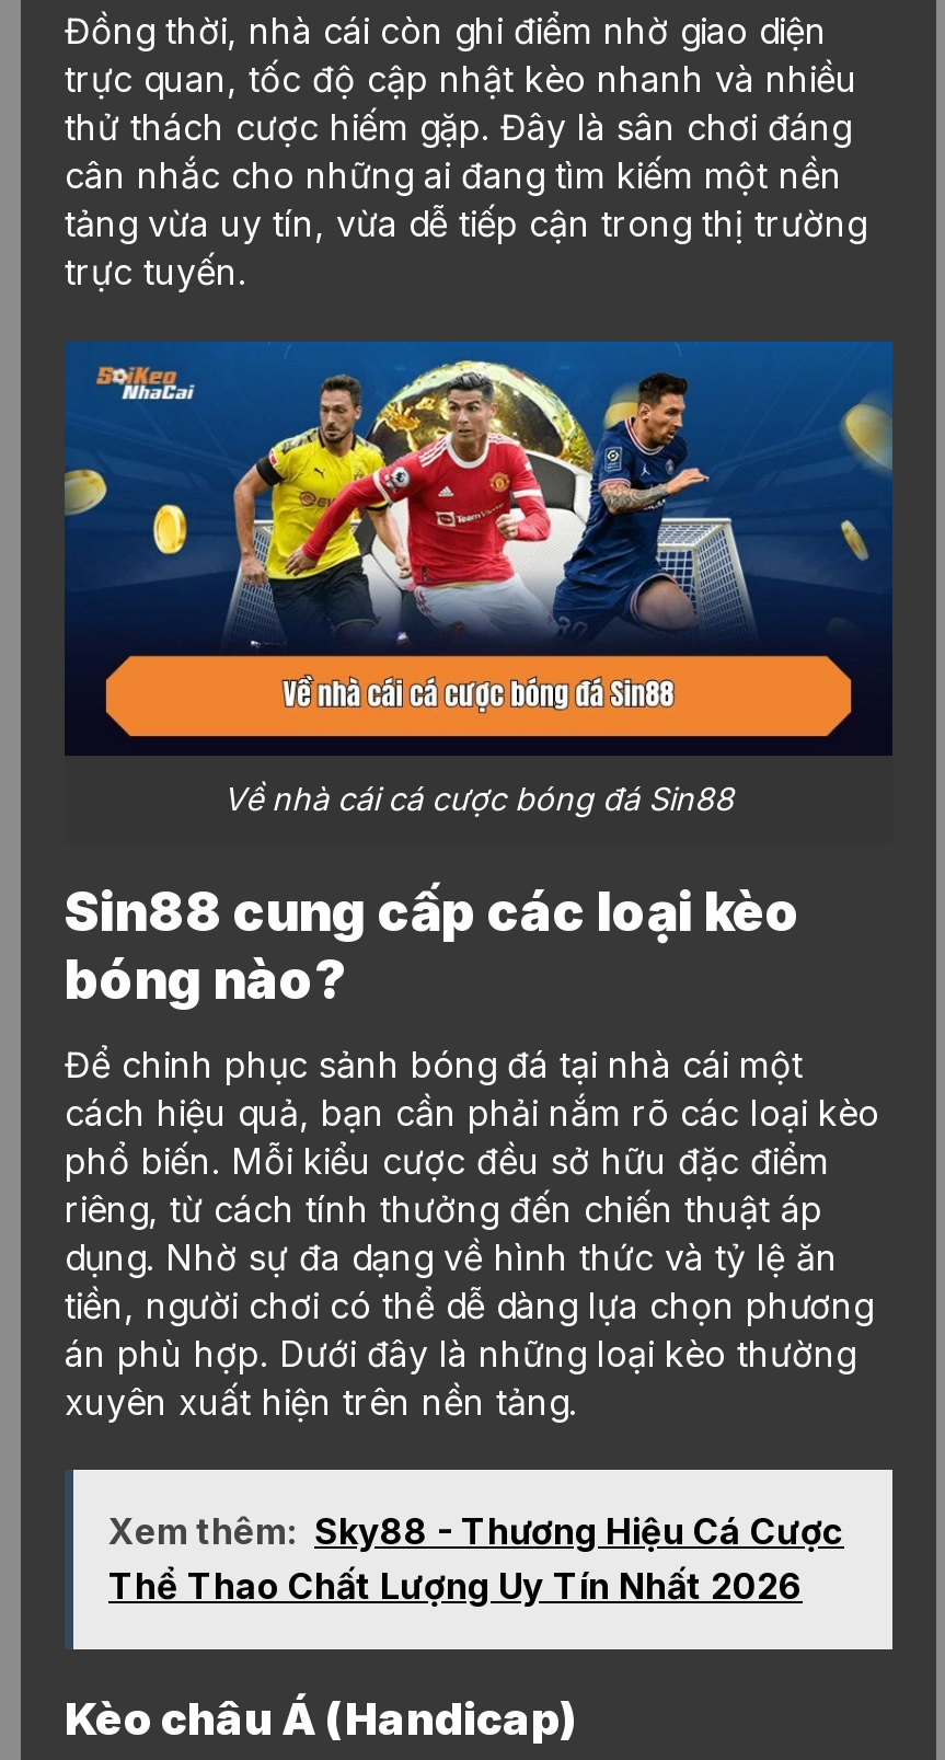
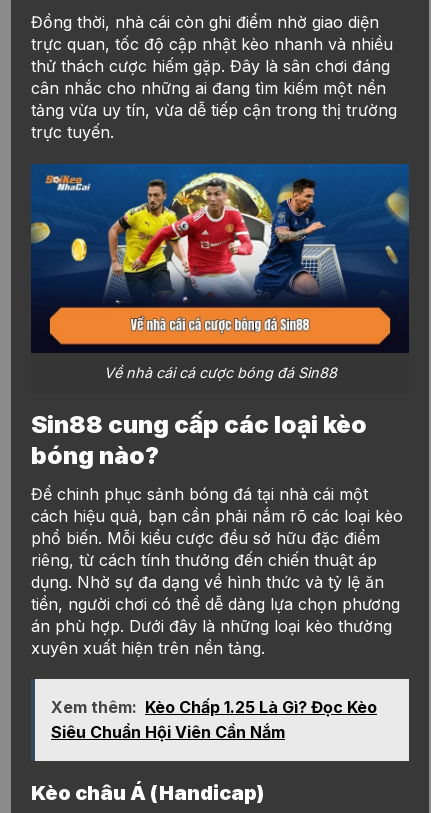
[108,1510,844,1609] Xem thêm: Sky88 - Thương Hiệu Cá Cược | Thể Thao Chất Lượng Uy Tín Nhất 2026 -> [51,697,377,742] Xem thêm: Kèo Chấp 1.25 Là Gì? Đọc Kèo | Siêu Chuẩn Hội Viên Cần Nắm

